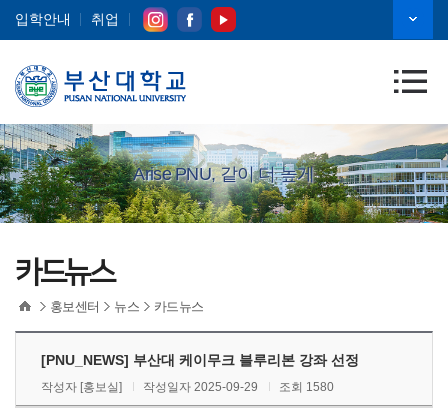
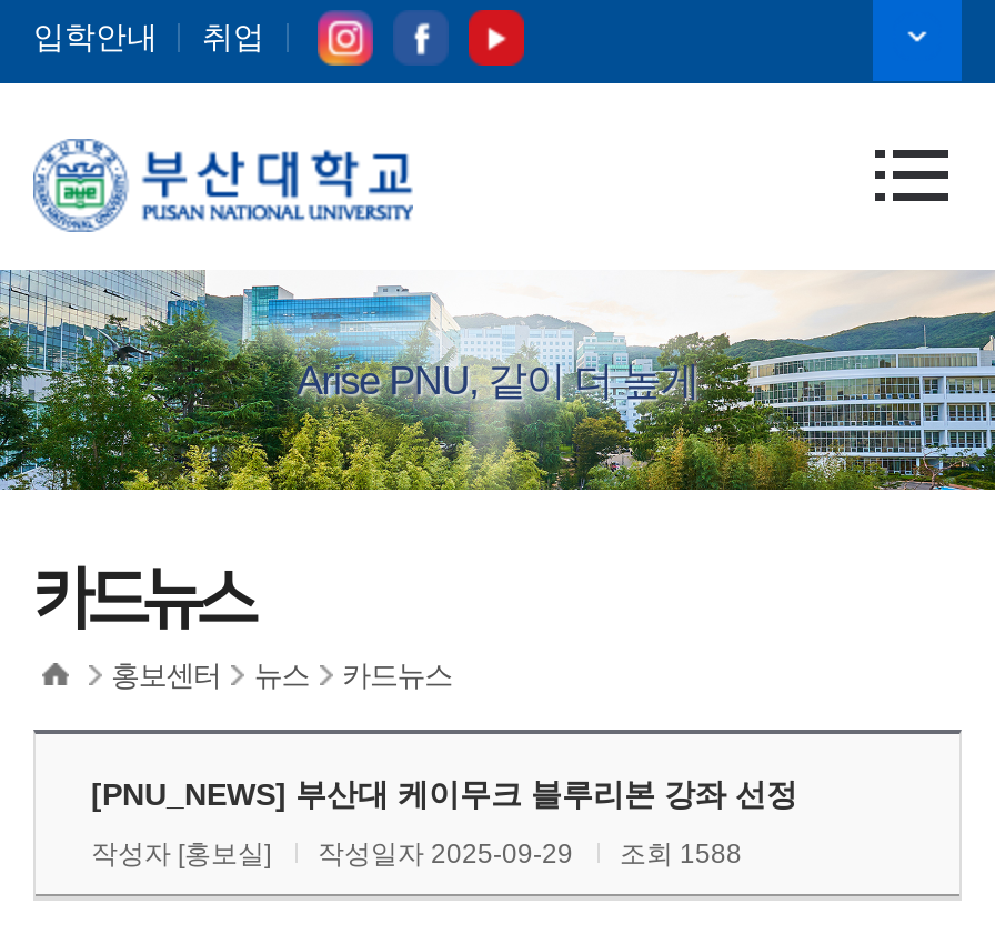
[41,380,334,394] 작성자 [홍보실] 작성일자 2025-09-29 조회 1580 -> [91,838,742,870] 작성자 [홍보실] 작성일자 2025-09-29 조회 1588

